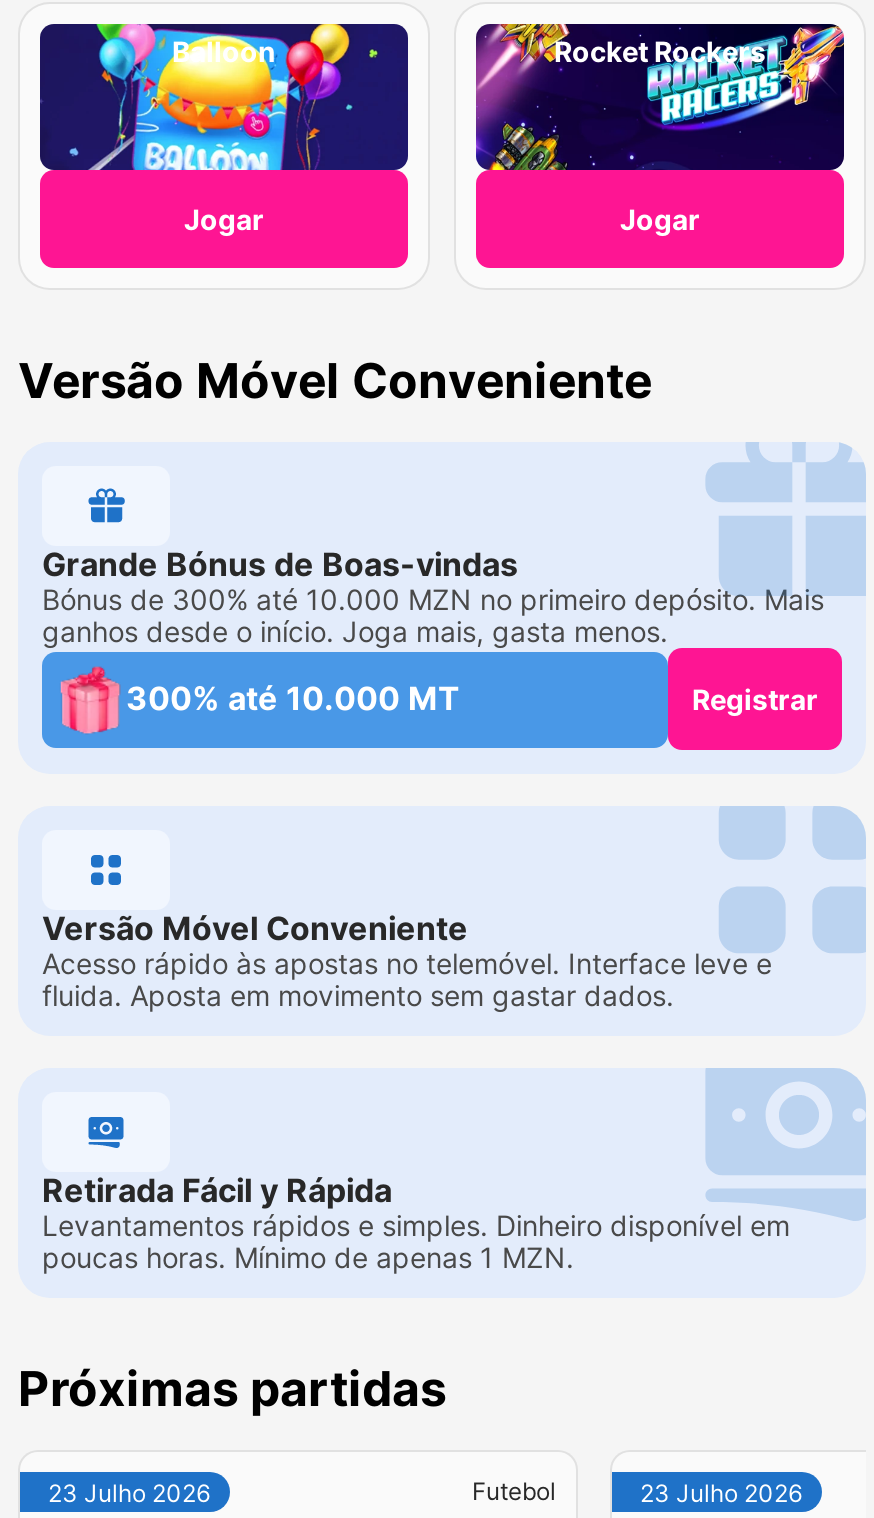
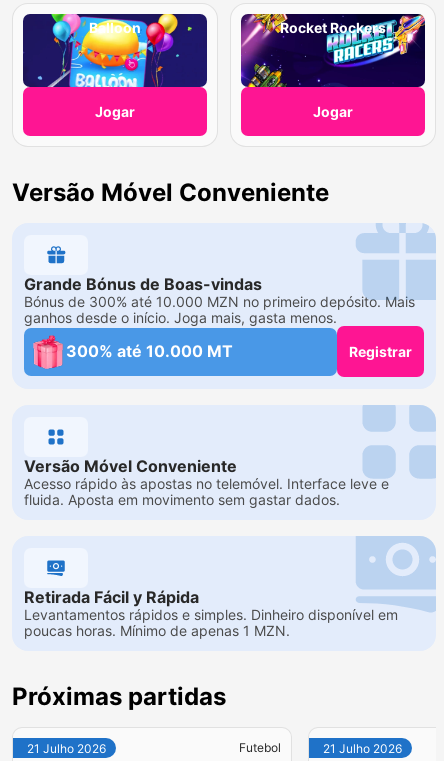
[48,1478,210,1508] 23 Julho 2026 -> [27,741,106,756] 21 Julho 2026
[640,1478,802,1508] 23 Julho 2026 -> [323,741,402,756] 21 Julho 2026

